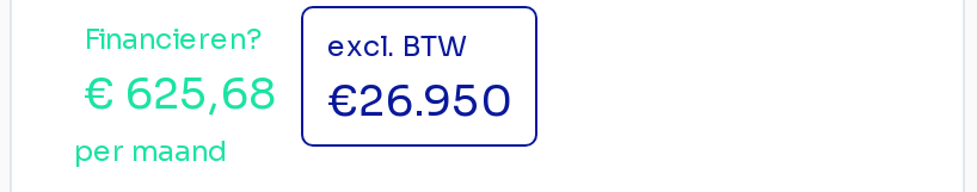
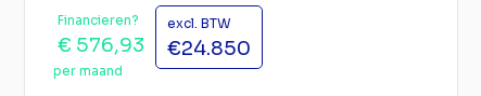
[84,67,277,119] € 625,68 -> [58,33,144,57] € 576,93
[327,74,511,126] €26.950 -> [167,37,251,60] €24.850

